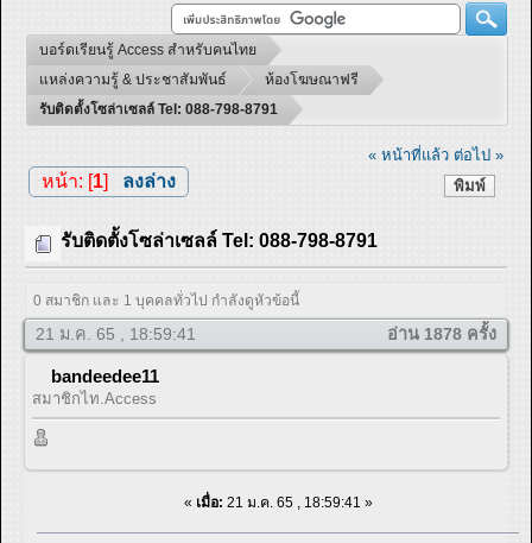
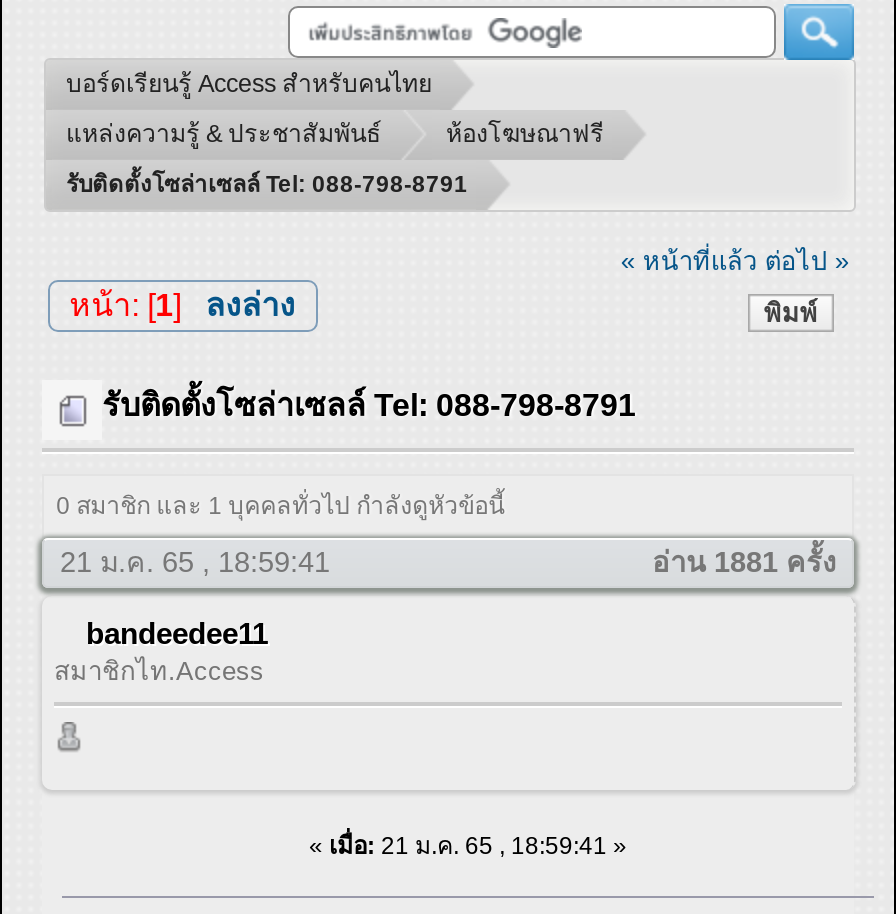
[387,325,496,344] อ่าน 1878 ครั้ง -> [652,547,836,579] อ่าน 1881 ครั้ง

